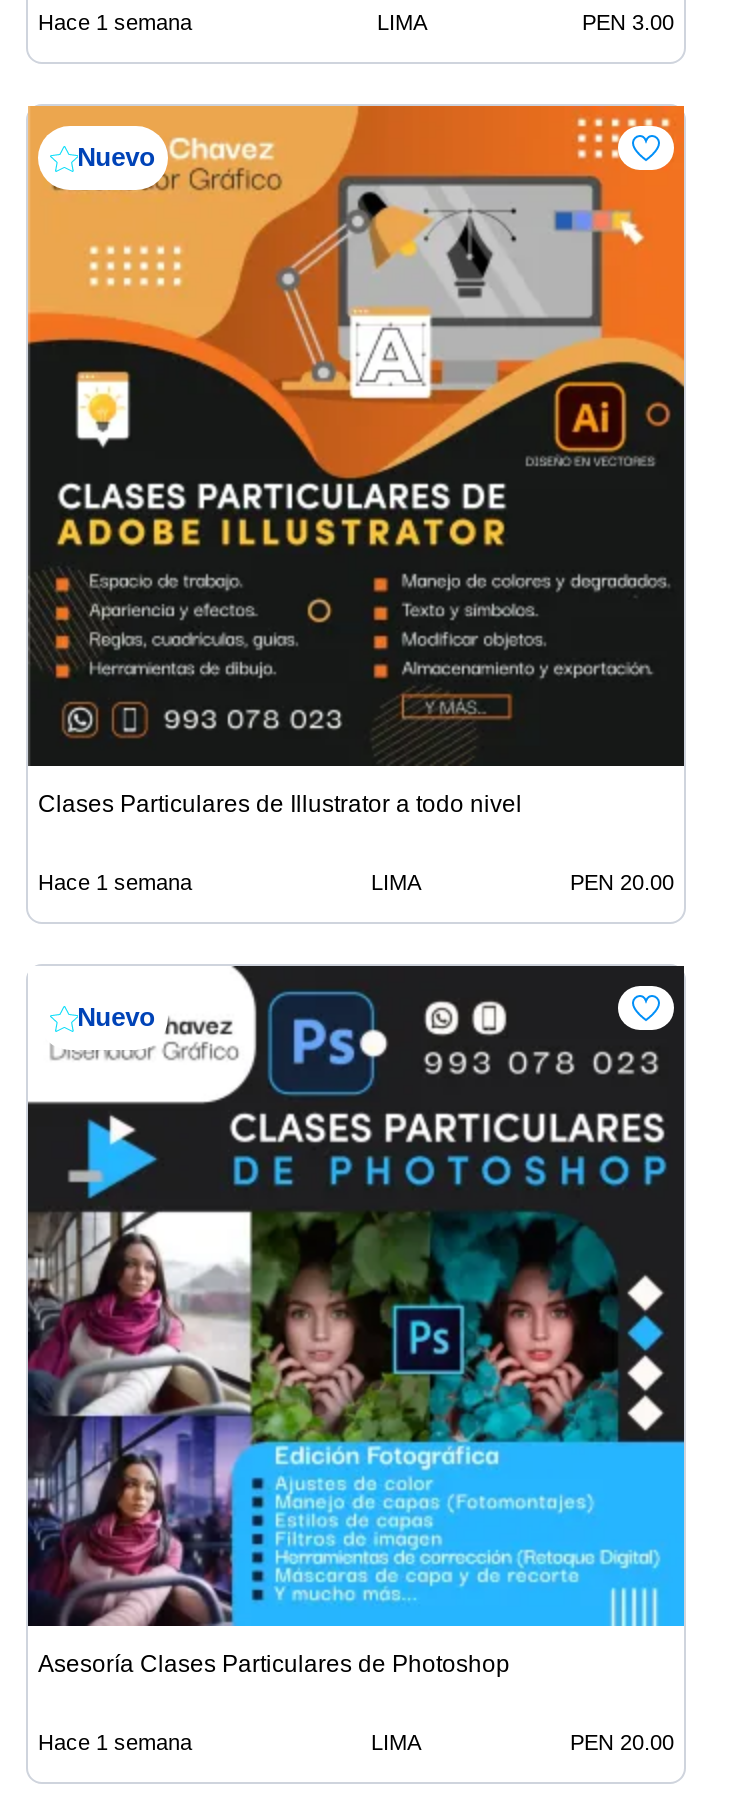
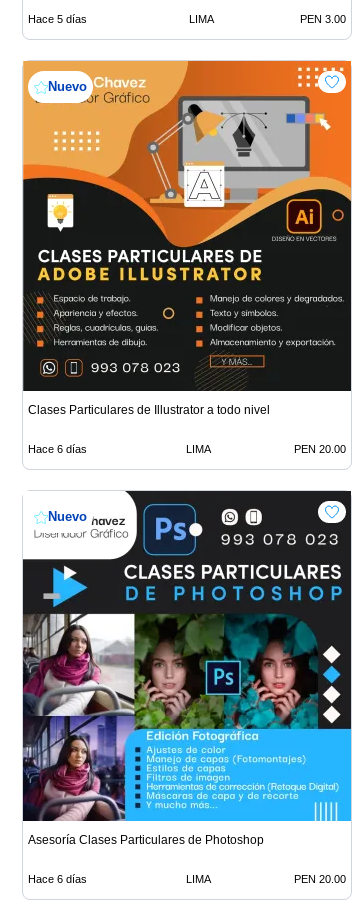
[38,10,192,34] Hace 1 semana -> [28,13,87,25] Hace 5 días
[38,870,192,894] Hace 1 semana -> [28,443,87,455] Hace 6 días
[38,1730,192,1754] Hace 1 semana -> [28,873,87,885] Hace 6 días

